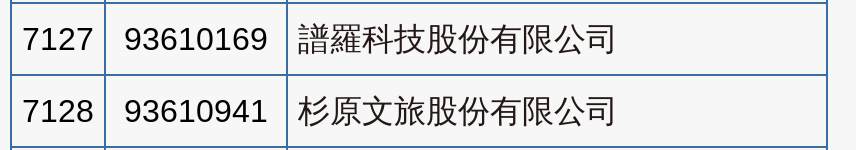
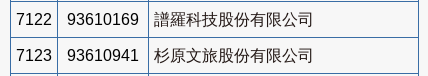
[22,22,618,56] 7127 93610169 譜羅科技股份有限公司 -> [16,11,314,28] 7122 93610169 譜羅科技股份有限公司
[22,94,618,128] 7128 93610941 杉原文旅股份有限公司 -> [16,47,314,64] 7123 93610941 杉原文旅股份有限公司

